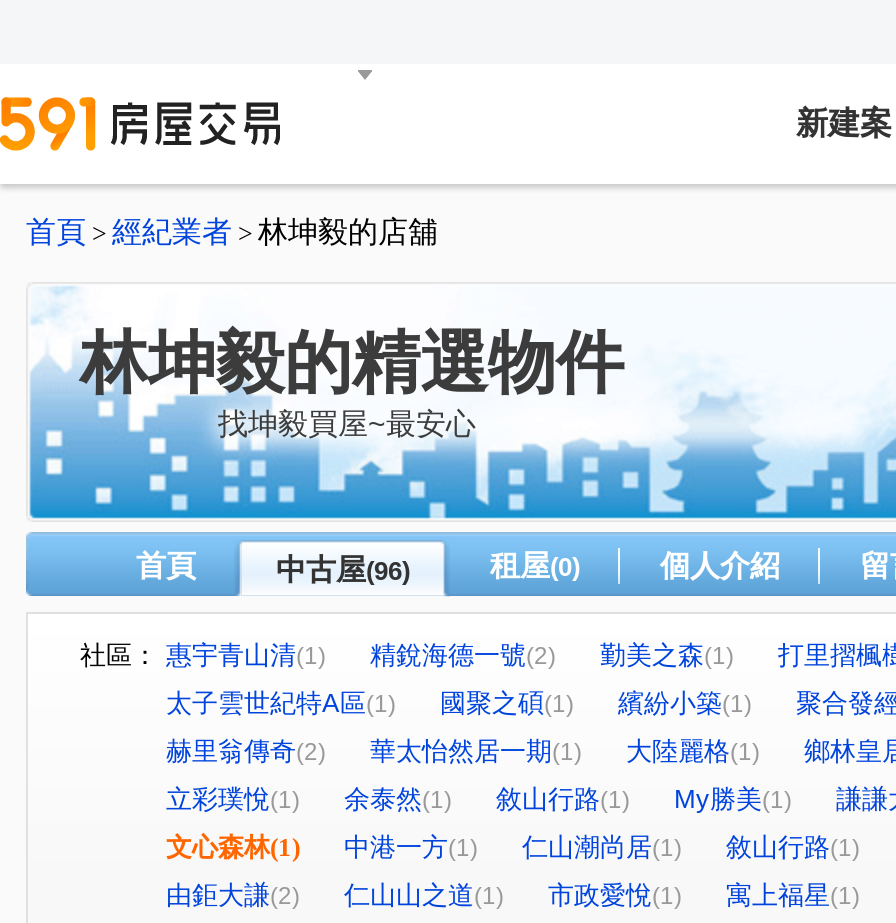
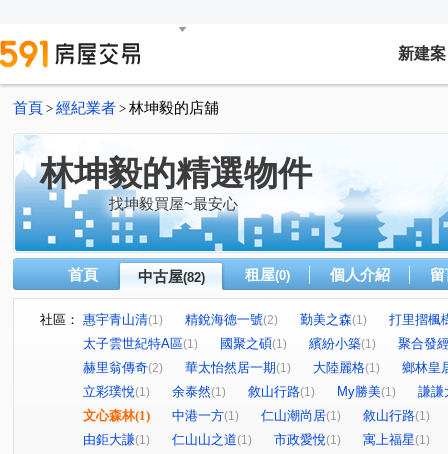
[276,552,410,586] 中古屋(96) -> [138,268,205,285] 中古屋(82)
[166,880,860,910] 由鉅大謙(2) 仁山山之道(1) 市政愛悅(1) 寓上福星(1) -> [83,432,430,447] 由鉅大謙(1) 仁山山之道(1) 市政愛悅(1) 寓上福星(1)

